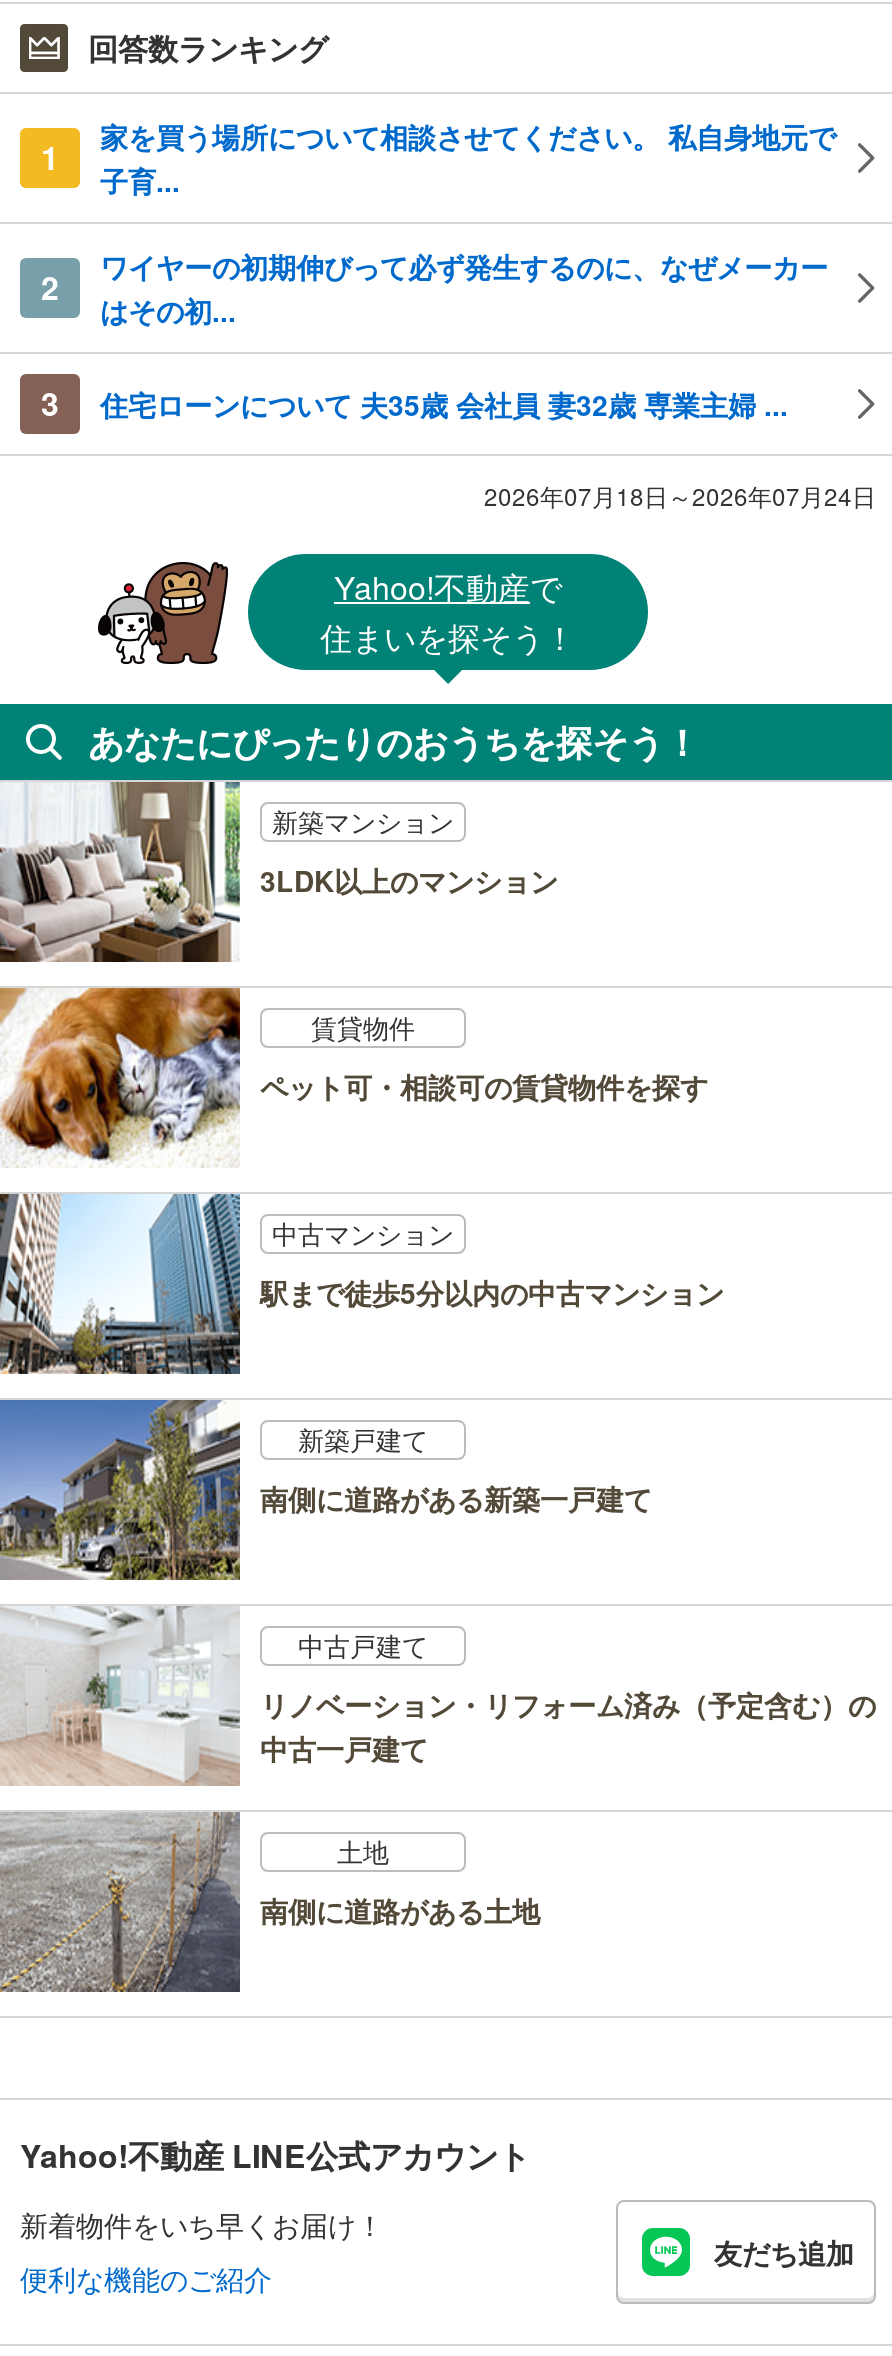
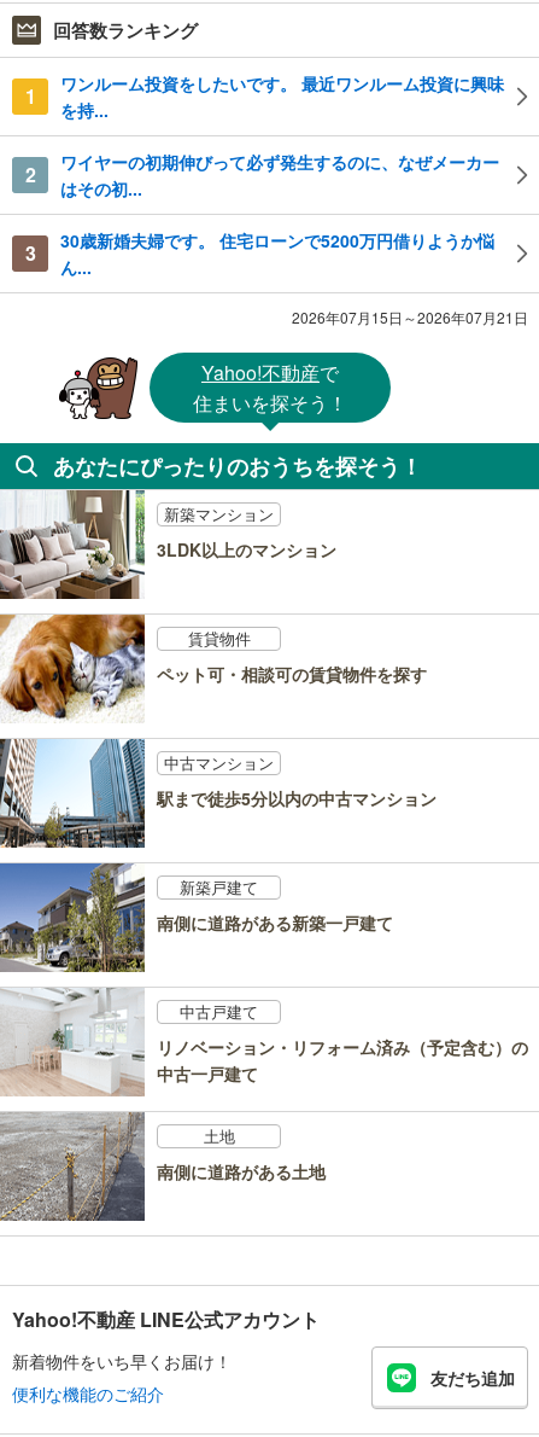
[100,115,836,199] 家を買う場所について相談させてください。 私自身地元で | 子育... -> [60,71,504,121] ワンルーム投資をしたいです。 最近ワンルーム投資に興味 | を持...
[100,383,788,423] 住宅ローンについて 夫35歳 会社員 妻32歳 専業主婦 ... -> [60,228,494,278] 30歳新婚夫婦です。 住宅ローンで5200万円借りようか悩 | ん...
[484,477,876,511] 2026年07月18日～2026年07月24日 -> [292,306,528,327] 2026年07月15日～2026年07月21日

